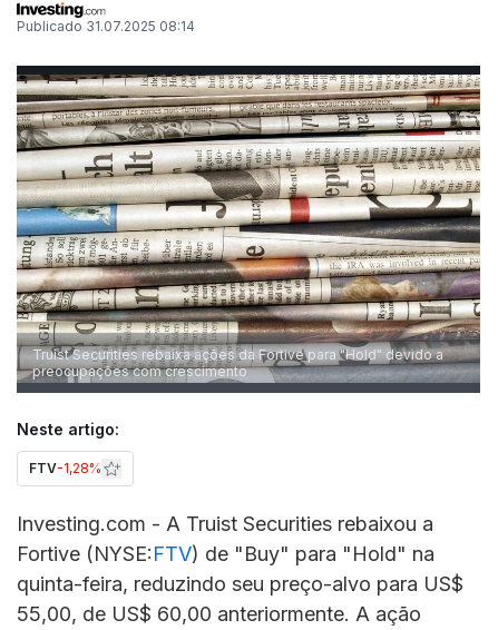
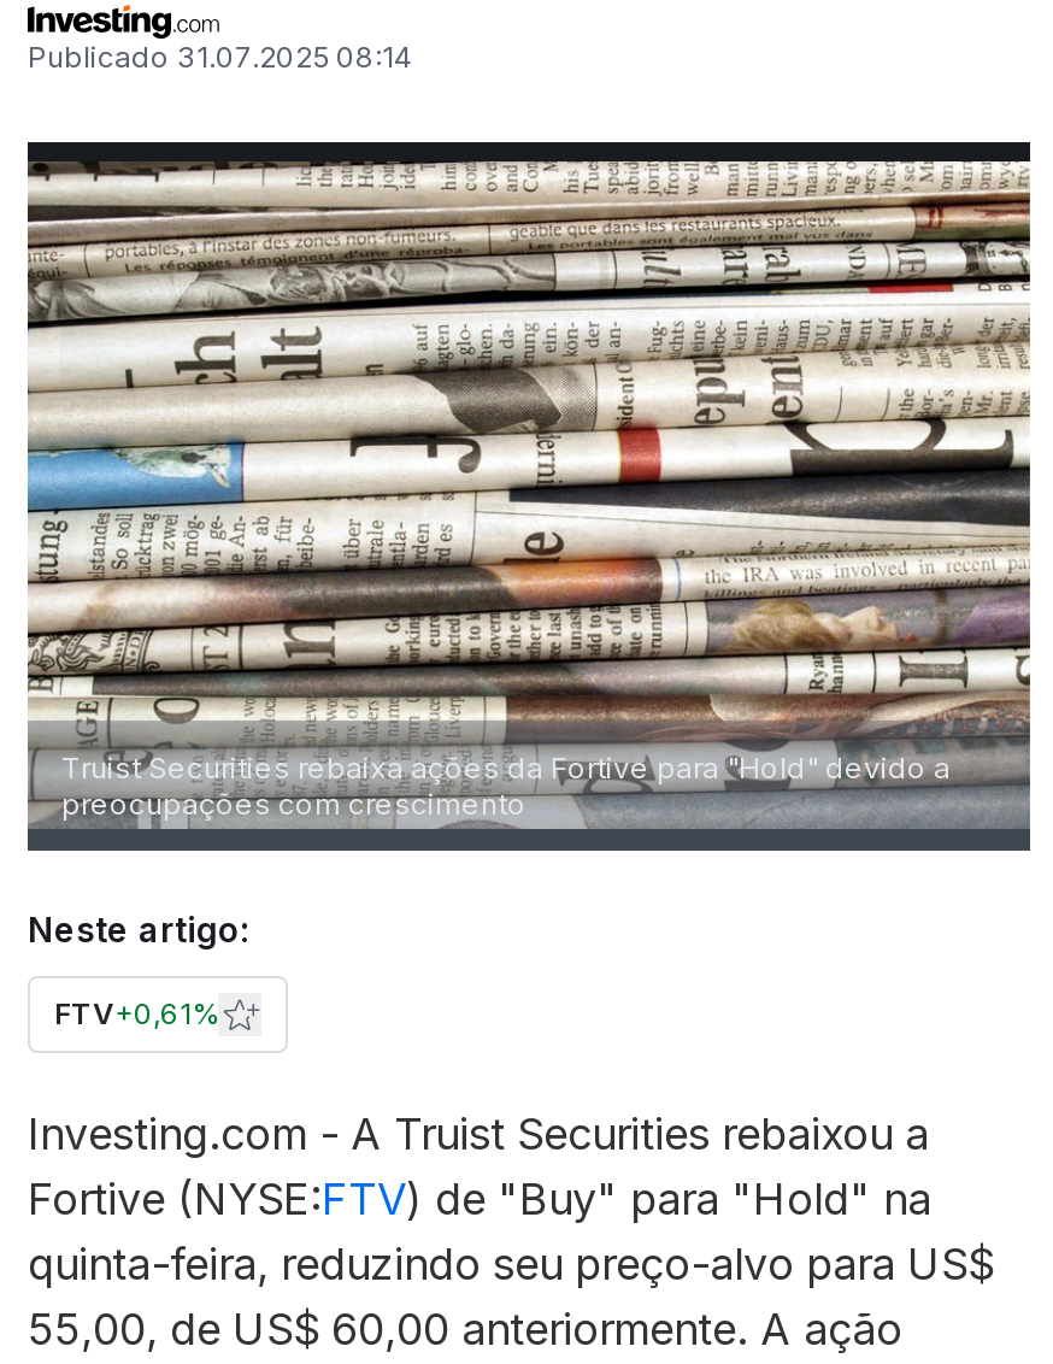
[29,459,101,476] FTV-1,28% -> [54,995,218,1031] FTV+0,61%

